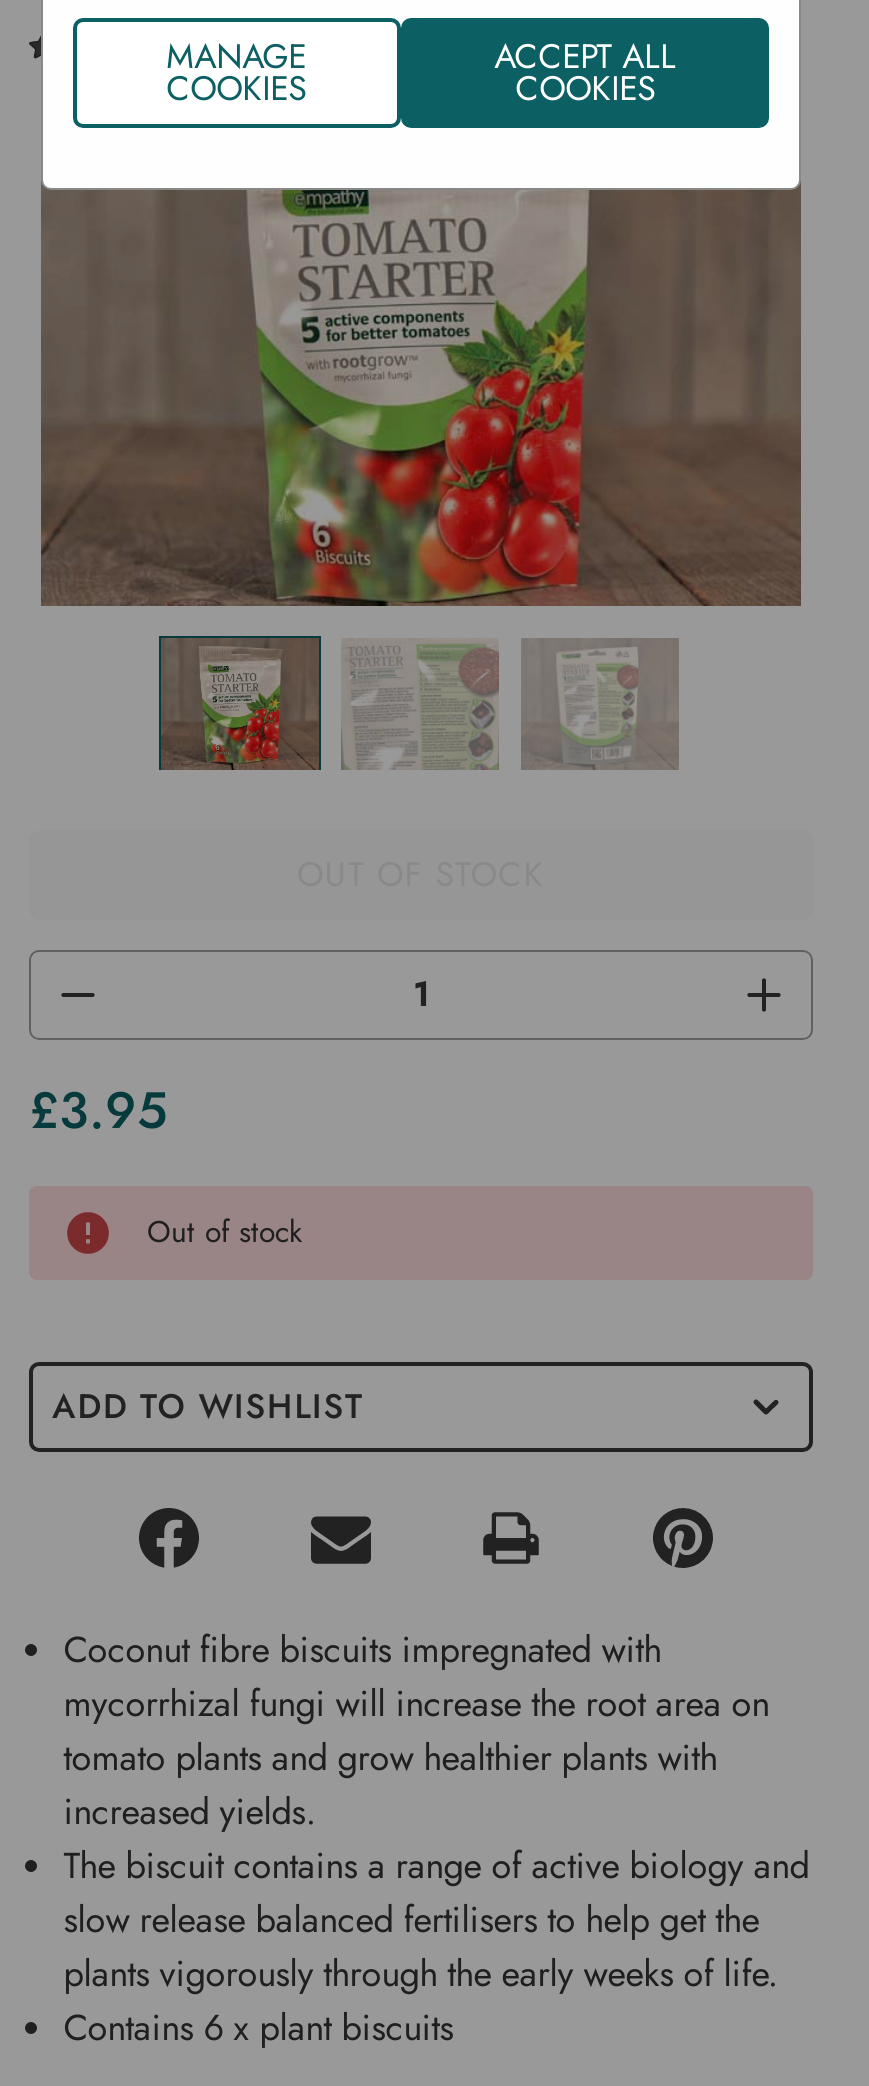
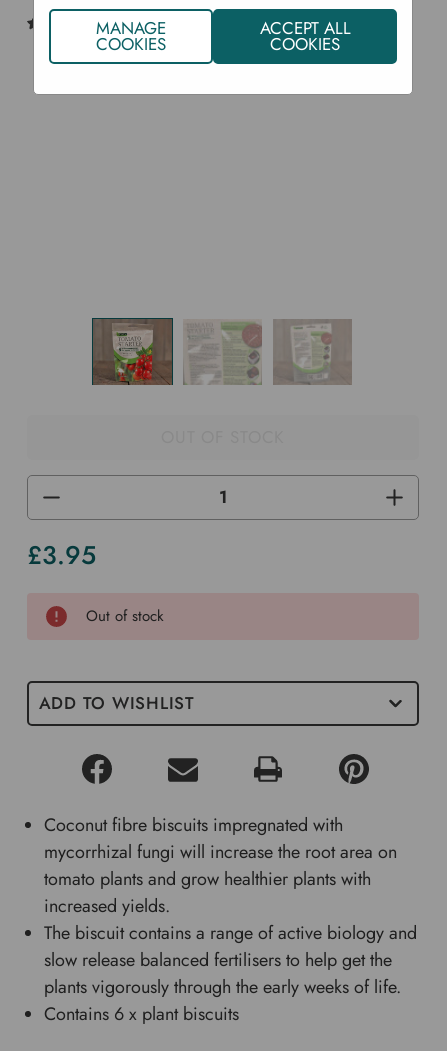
[39,186,803,608] [image] -> none

